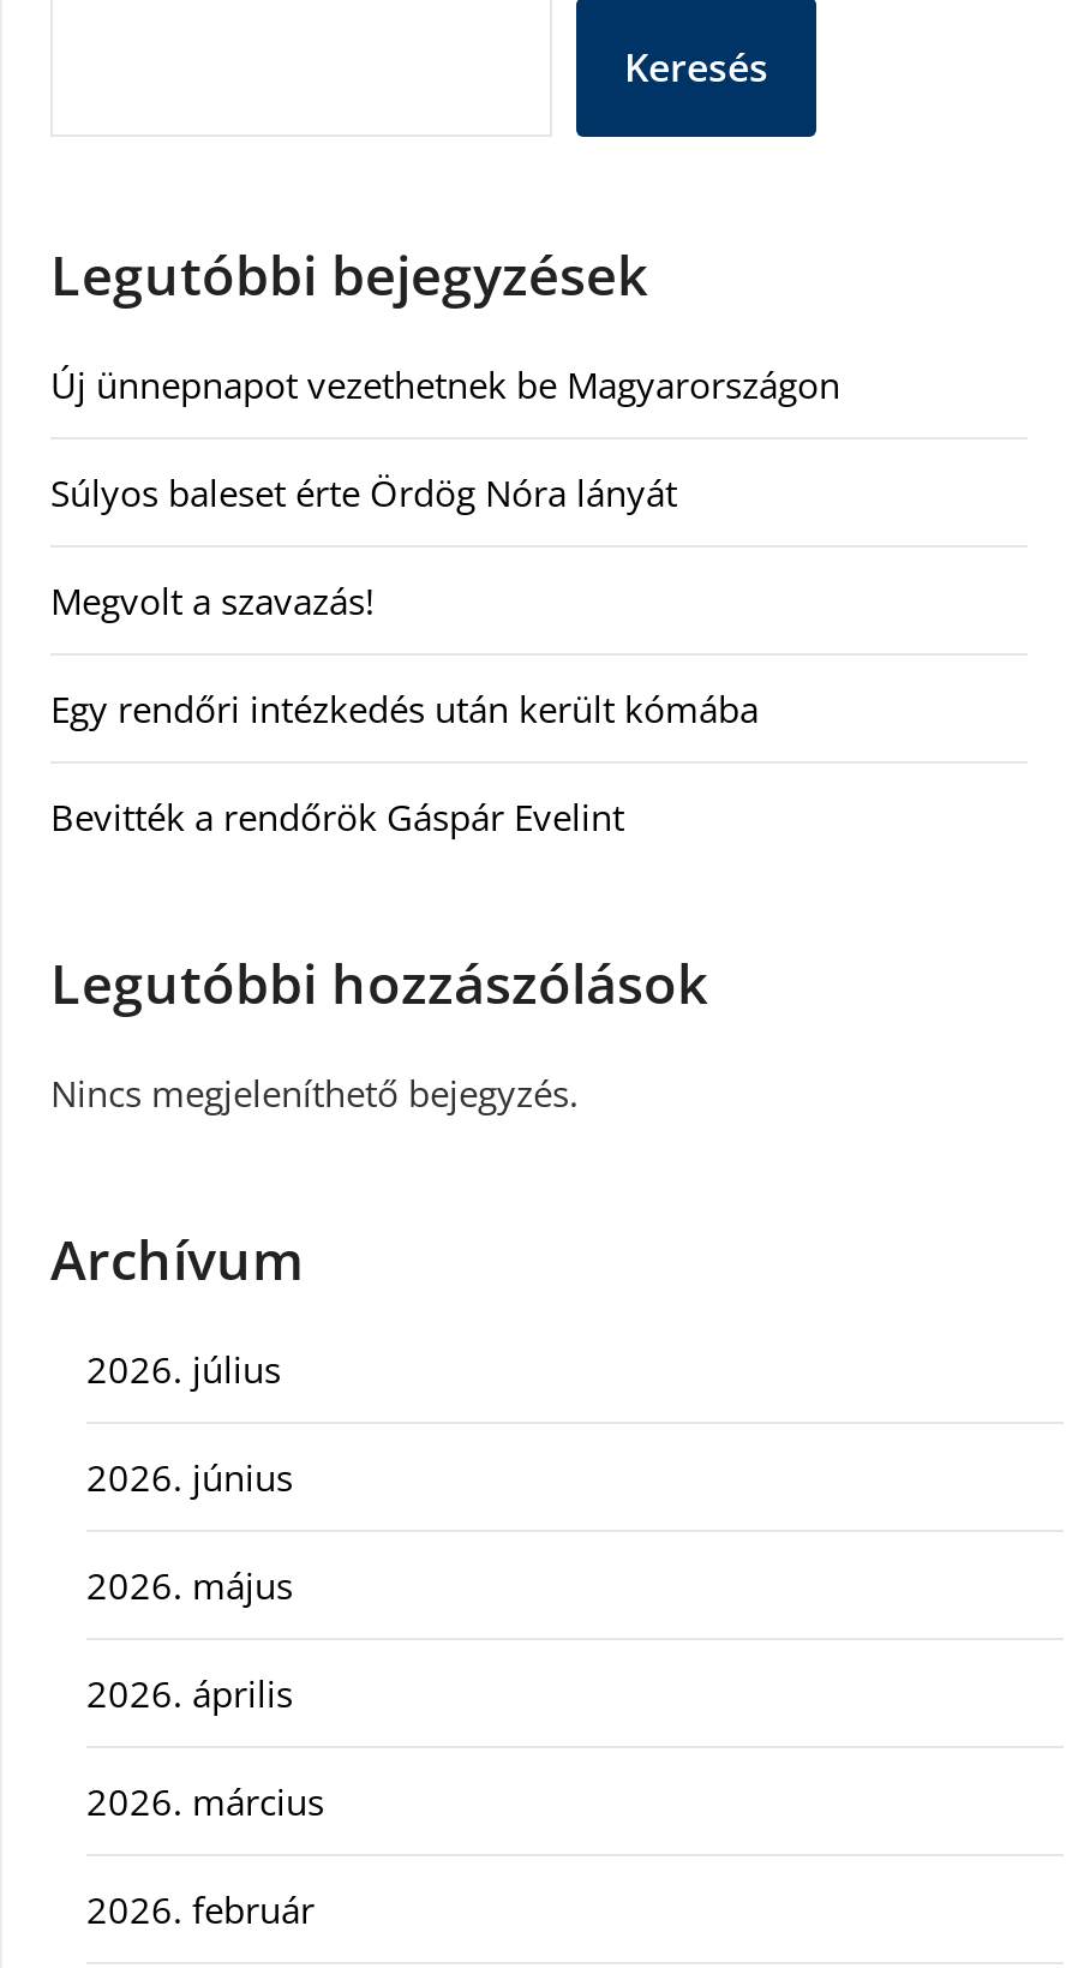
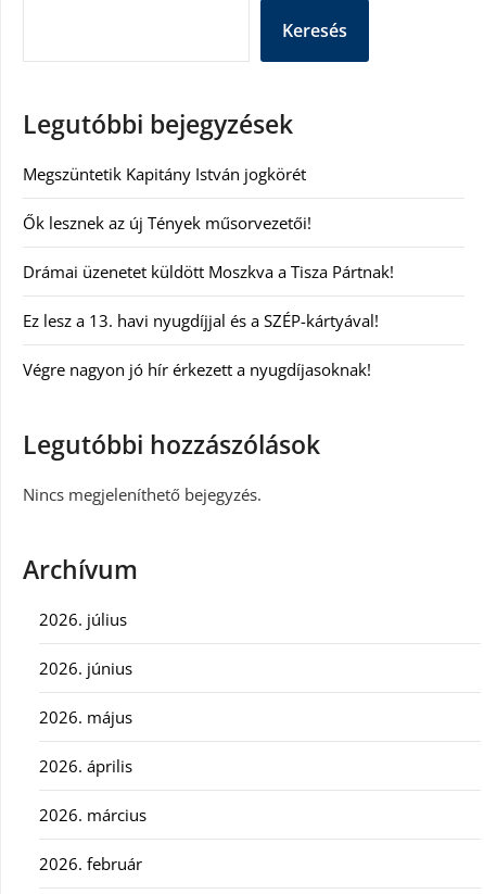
[50,360,840,408] Új ünnepnapot vezethetnek be Magyarországon -> [23,163,306,185] Megszüntetik Kapitány István jogkörét
[50,468,677,516] Súlyos baleset érte Ördög Nóra lányát -> [23,212,311,233] Ők lesznek az új Tények műsorvezetői!
[50,576,375,624] Megvolt a szavazás! -> [23,261,394,282] Drámai üzenetet küldött Moszkva a Tisza Pártnak!
[50,684,759,732] Egy rendőri intézkedés után került kómába -> [23,309,379,331] Ez lesz a 13. havi nyugdíjjal és a SZÉP-kártyával!
[50,792,624,840] Bevitték a rendőrök Gáspár Evelint -> [23,358,371,380] Végre nagyon jó hír érkezett a nyugdíjasoknak!

